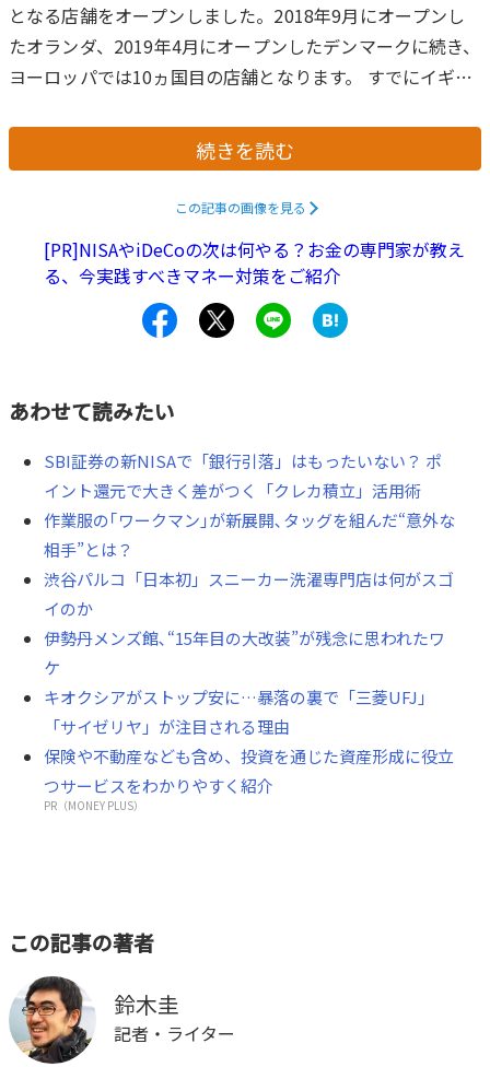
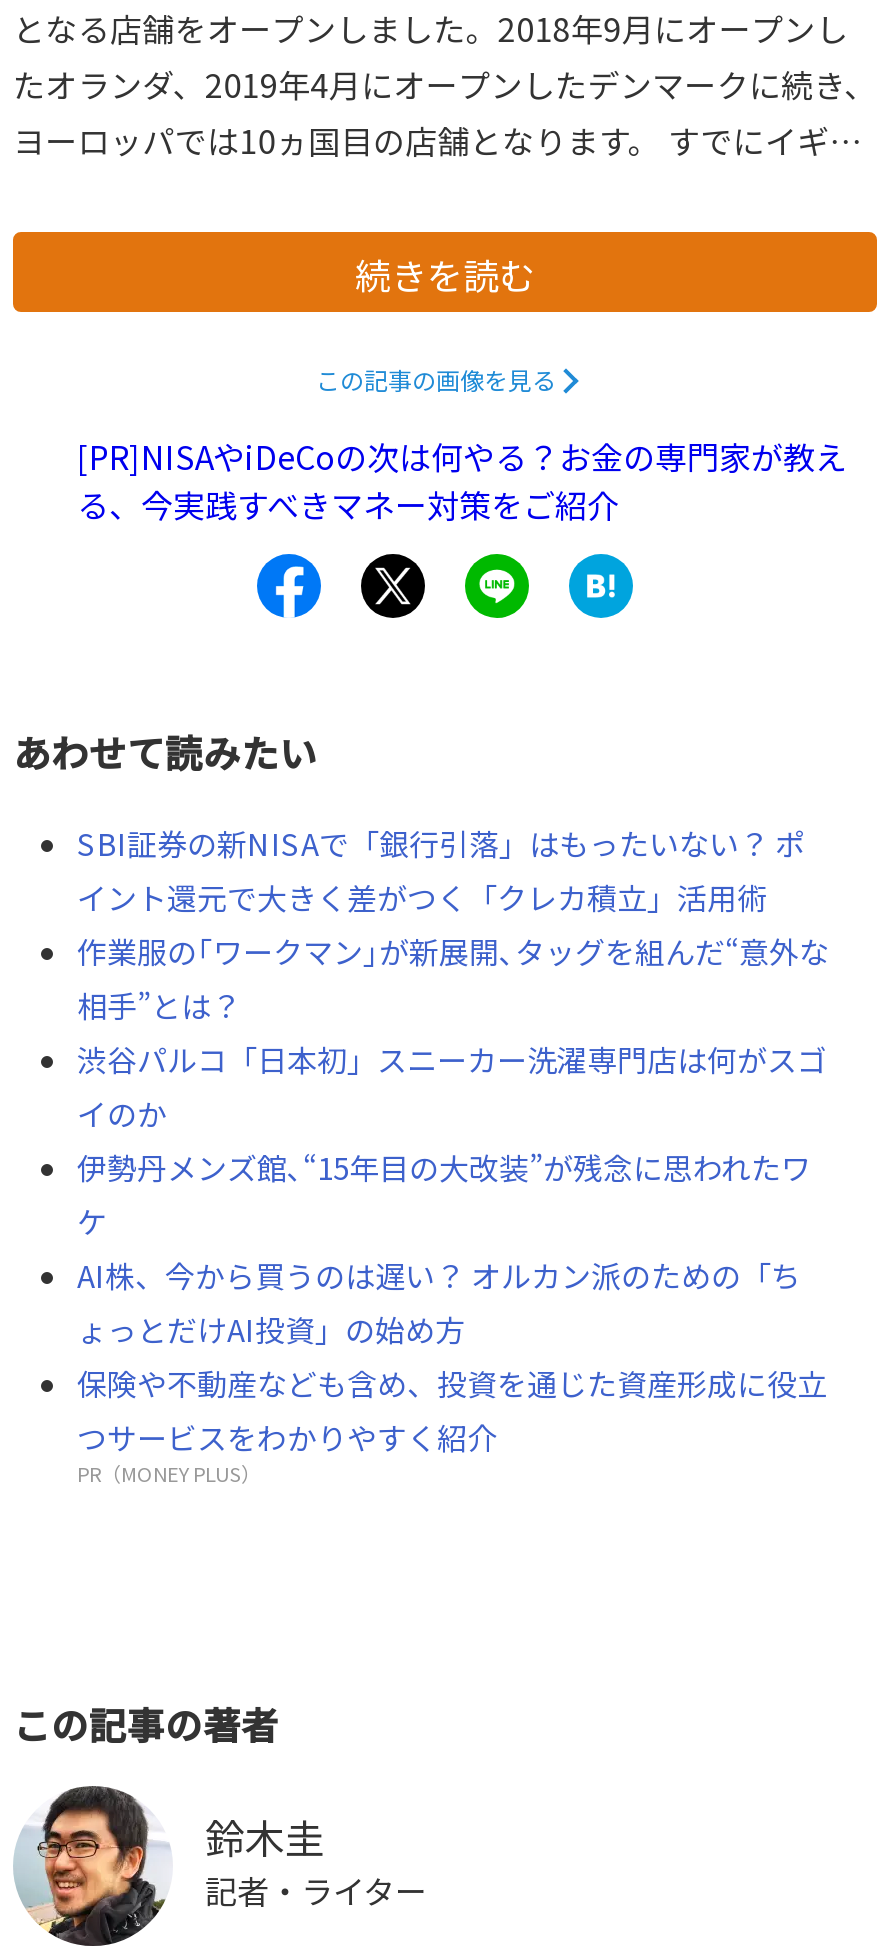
[44,685,434,738] キオクシアがストップ安に…暴落の裏で「三菱UFJ」 | 「サイゼリヤ」が注目される理由 -> [77,1253,801,1349] AI株、今から買うのは遅い？ オルカン派のための「ち | ょっとだけAI投資」の始め方

